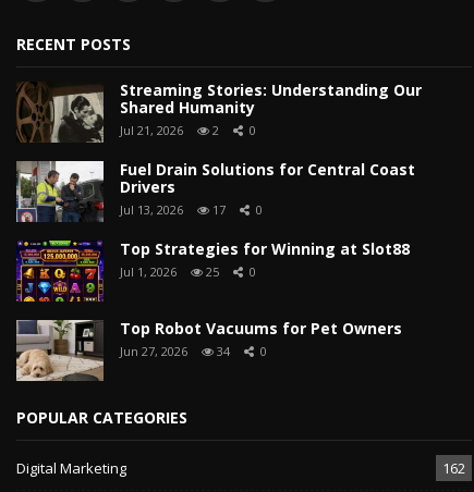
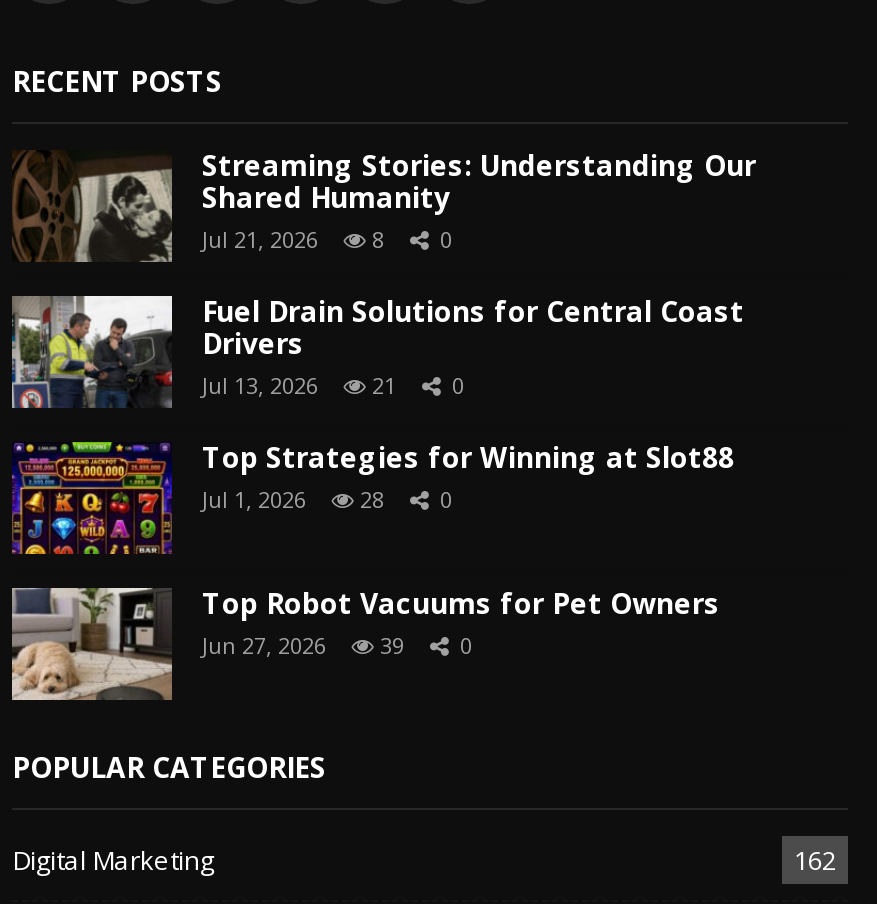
[120,122,256,138] Jul 21, 2026 2 0 -> [202,224,452,254] Jul 21, 2026 8 0
[120,202,263,218] Jul 13, 2026 17 0 -> [202,370,464,400] Jul 13, 2026 21 0
[120,264,256,280] Jul 1, 2026 25 0 -> [202,484,452,514] Jul 1, 2026 28 0
[120,343,267,359] Jun 27, 2026 34 0 -> [202,630,472,660] Jun 27, 2026 39 0

